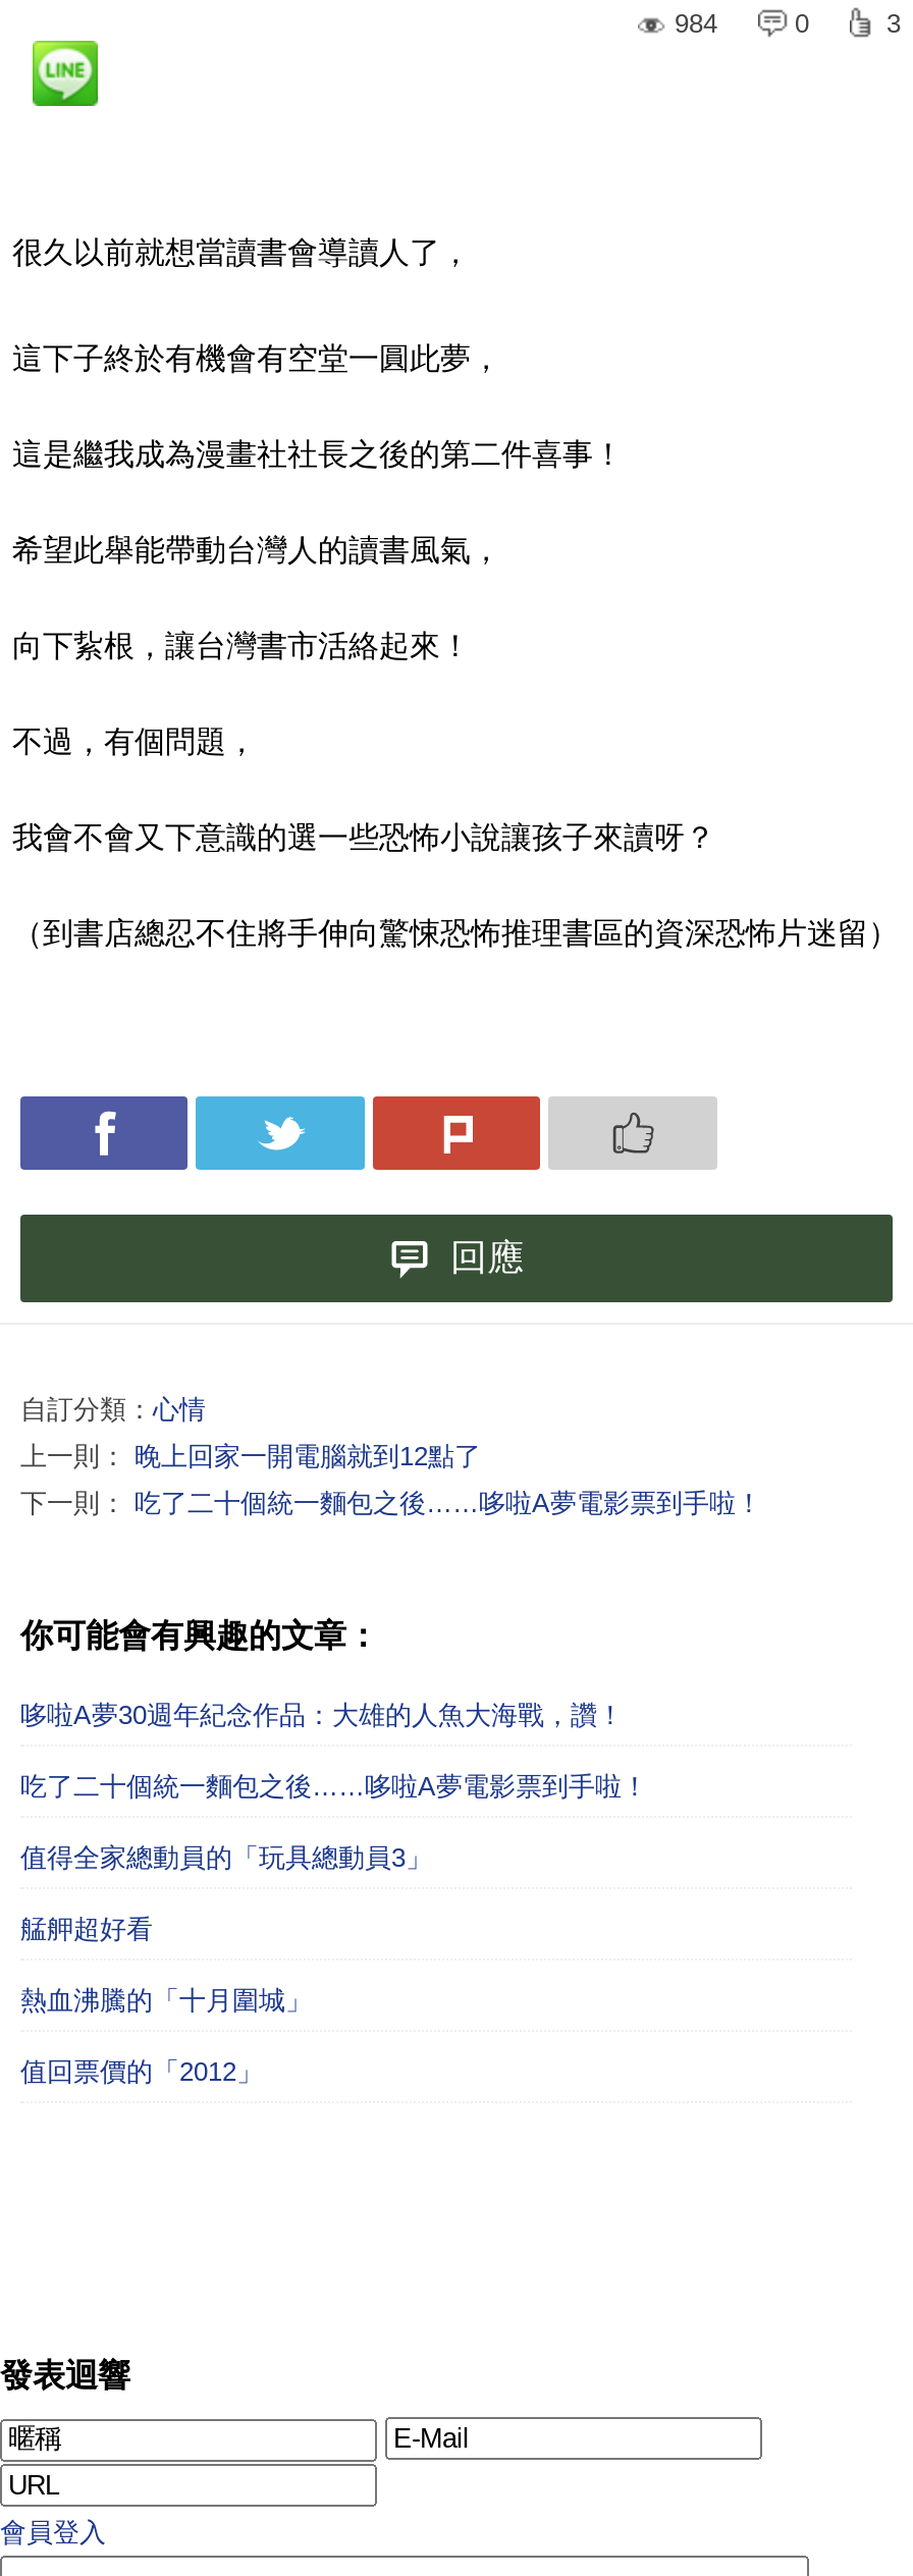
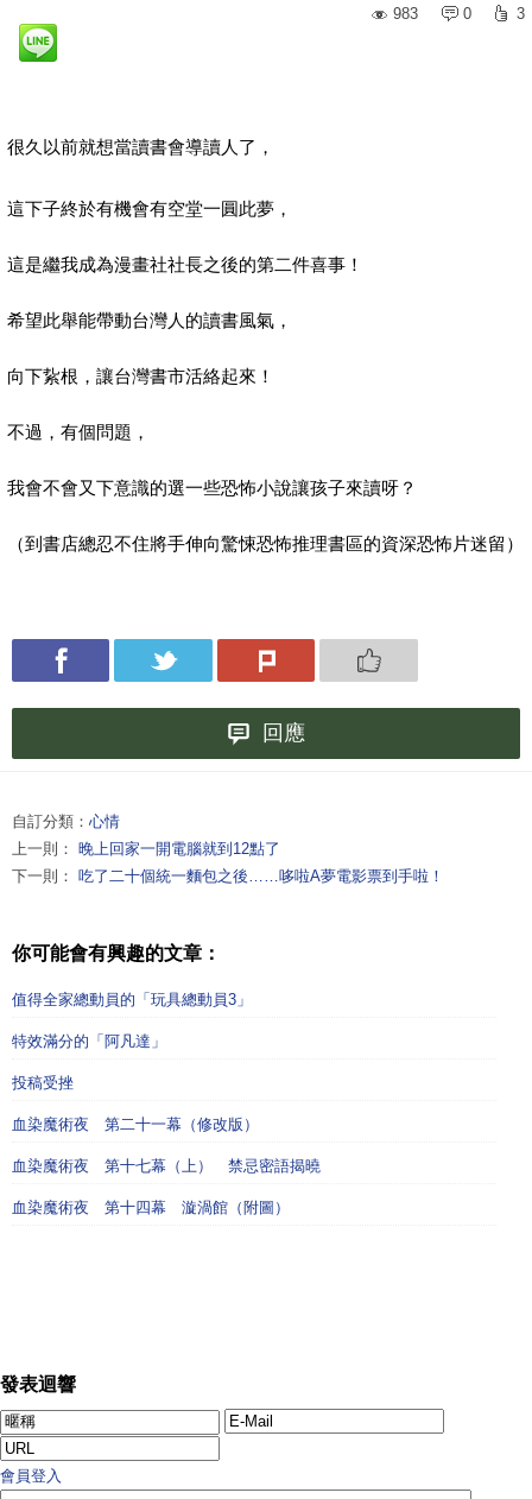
[675,8,717,39] 984 -> [393,5,418,23] 983
[20,1700,648,1802] 哆啦A夢30週年紀念作品：大雄的人魚大海戰，讚！ | 吃了二十個統一麵包之後……哆啦A夢電影票到手啦！ -> none
moved [20,1842,432,1873] -> [12,991,252,1008]: 值得全家總動員的「玩具總動員3」
[20,1914,312,2087] 艋舺超好看 | 熱血沸騰的「十月圍城」 | 值回票價的「2012」 -> [12,1032,321,1216] 特效滿分的「阿凡達」 | 投稿受挫 | 血染魔術夜 第二十一幕（修改版） | 血染魔術夜 第十七幕（上） 禁忌密語揭曉 | 血染魔術夜 第十四幕 漩渦館（附圖）

